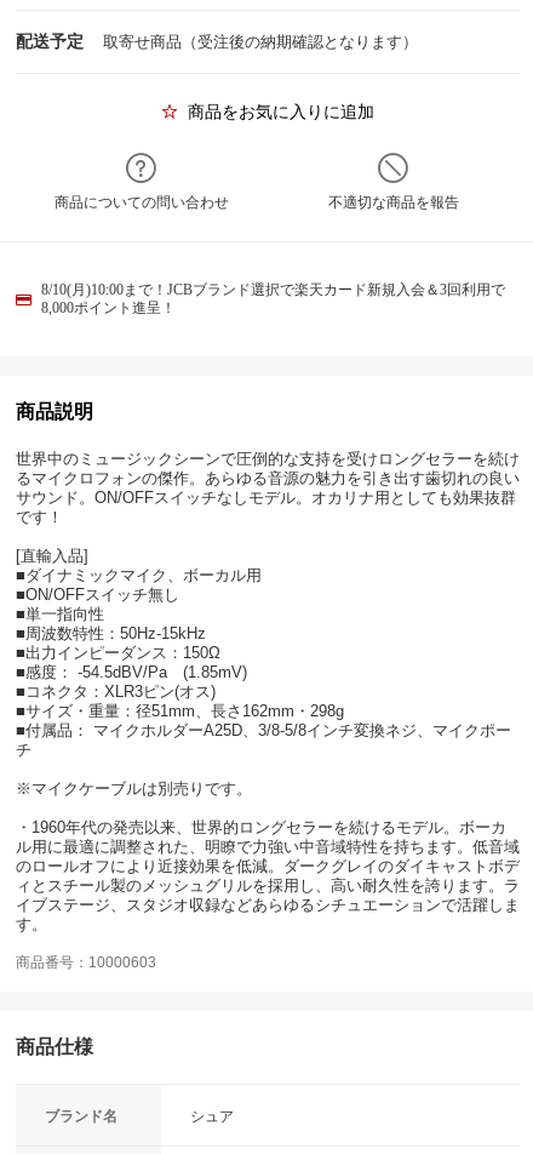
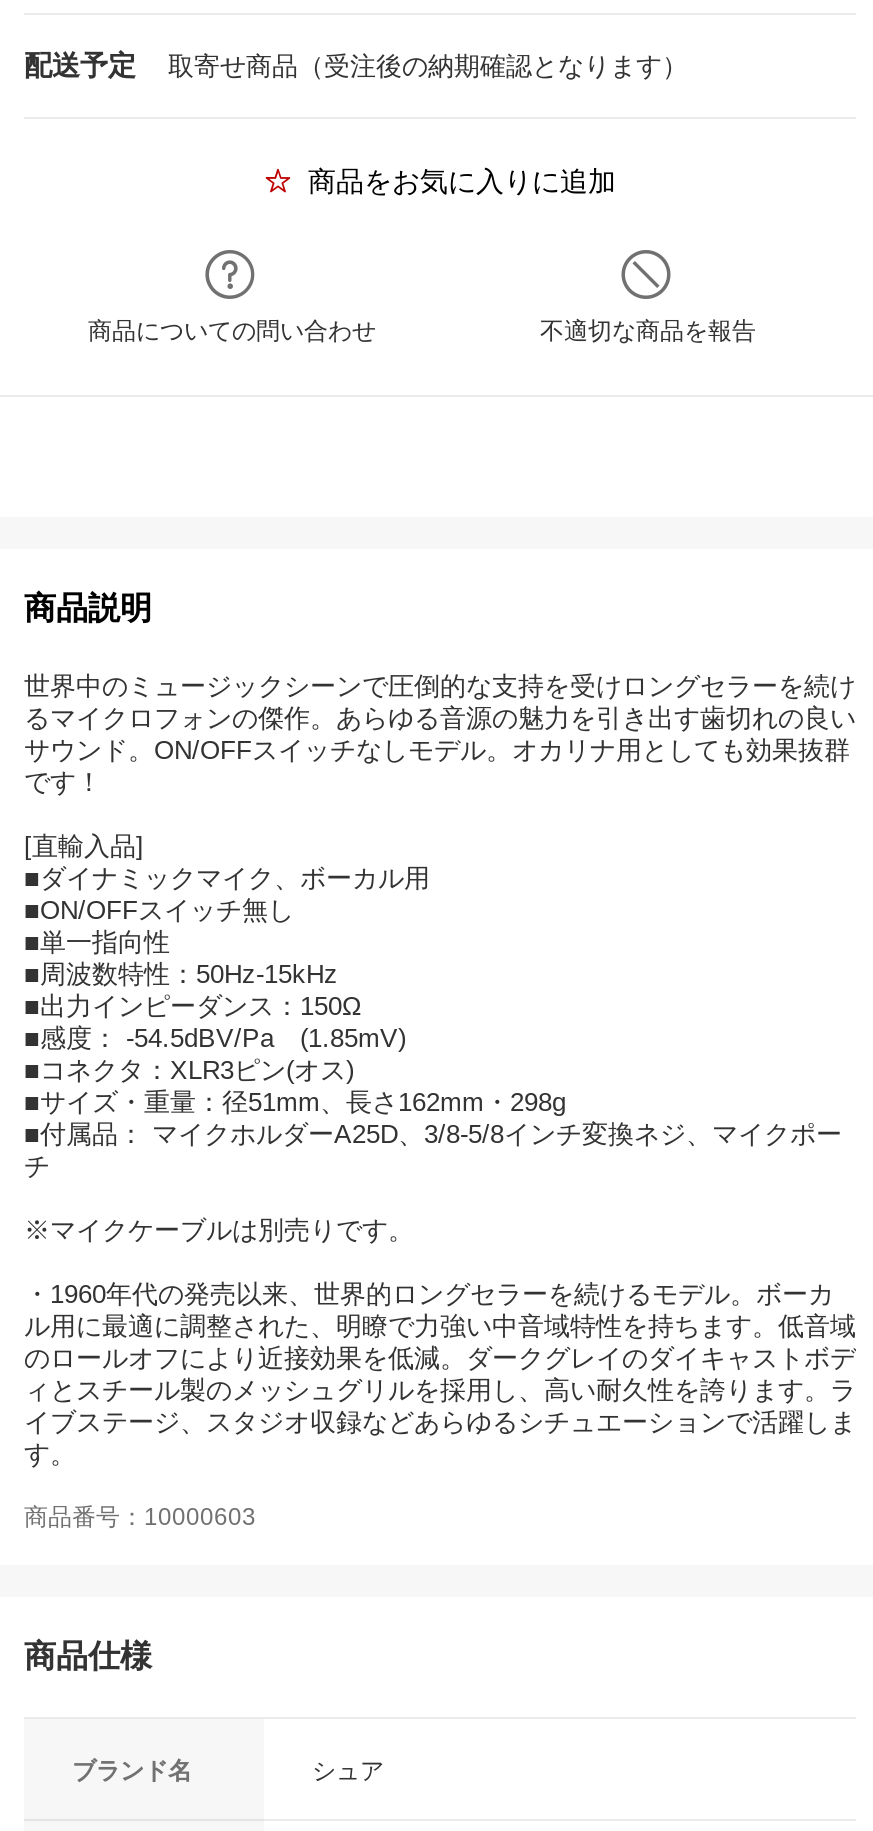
[41,281,505,316] 8/10(月)10:00まで！JCBブランド選択で楽天カード新規入会＆3回利用で | 8,000ポイント進呈！ -> none

